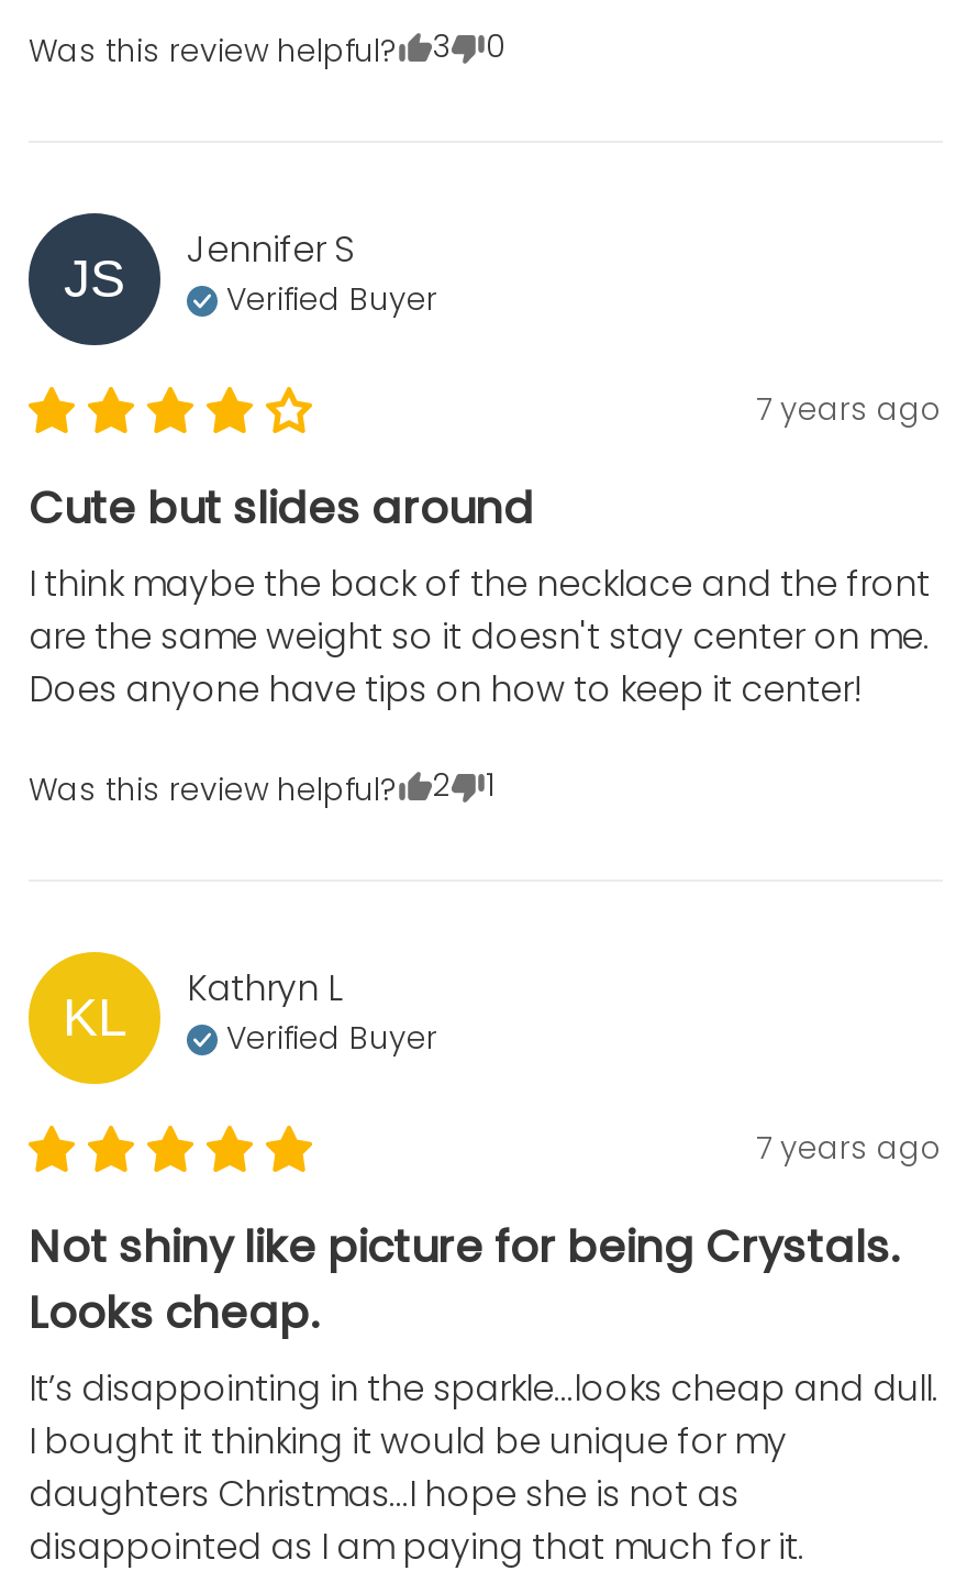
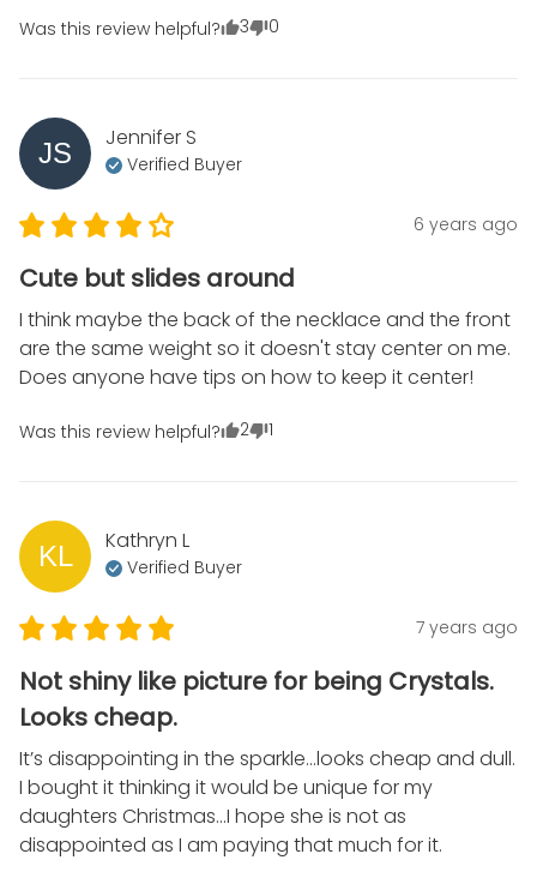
[756,386,943,430] 7 years ago -> [414,212,518,236] 6 years ago

